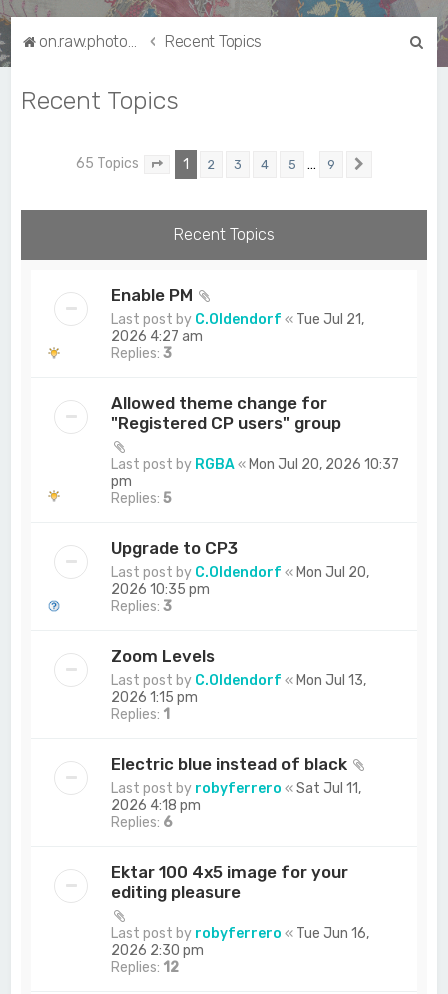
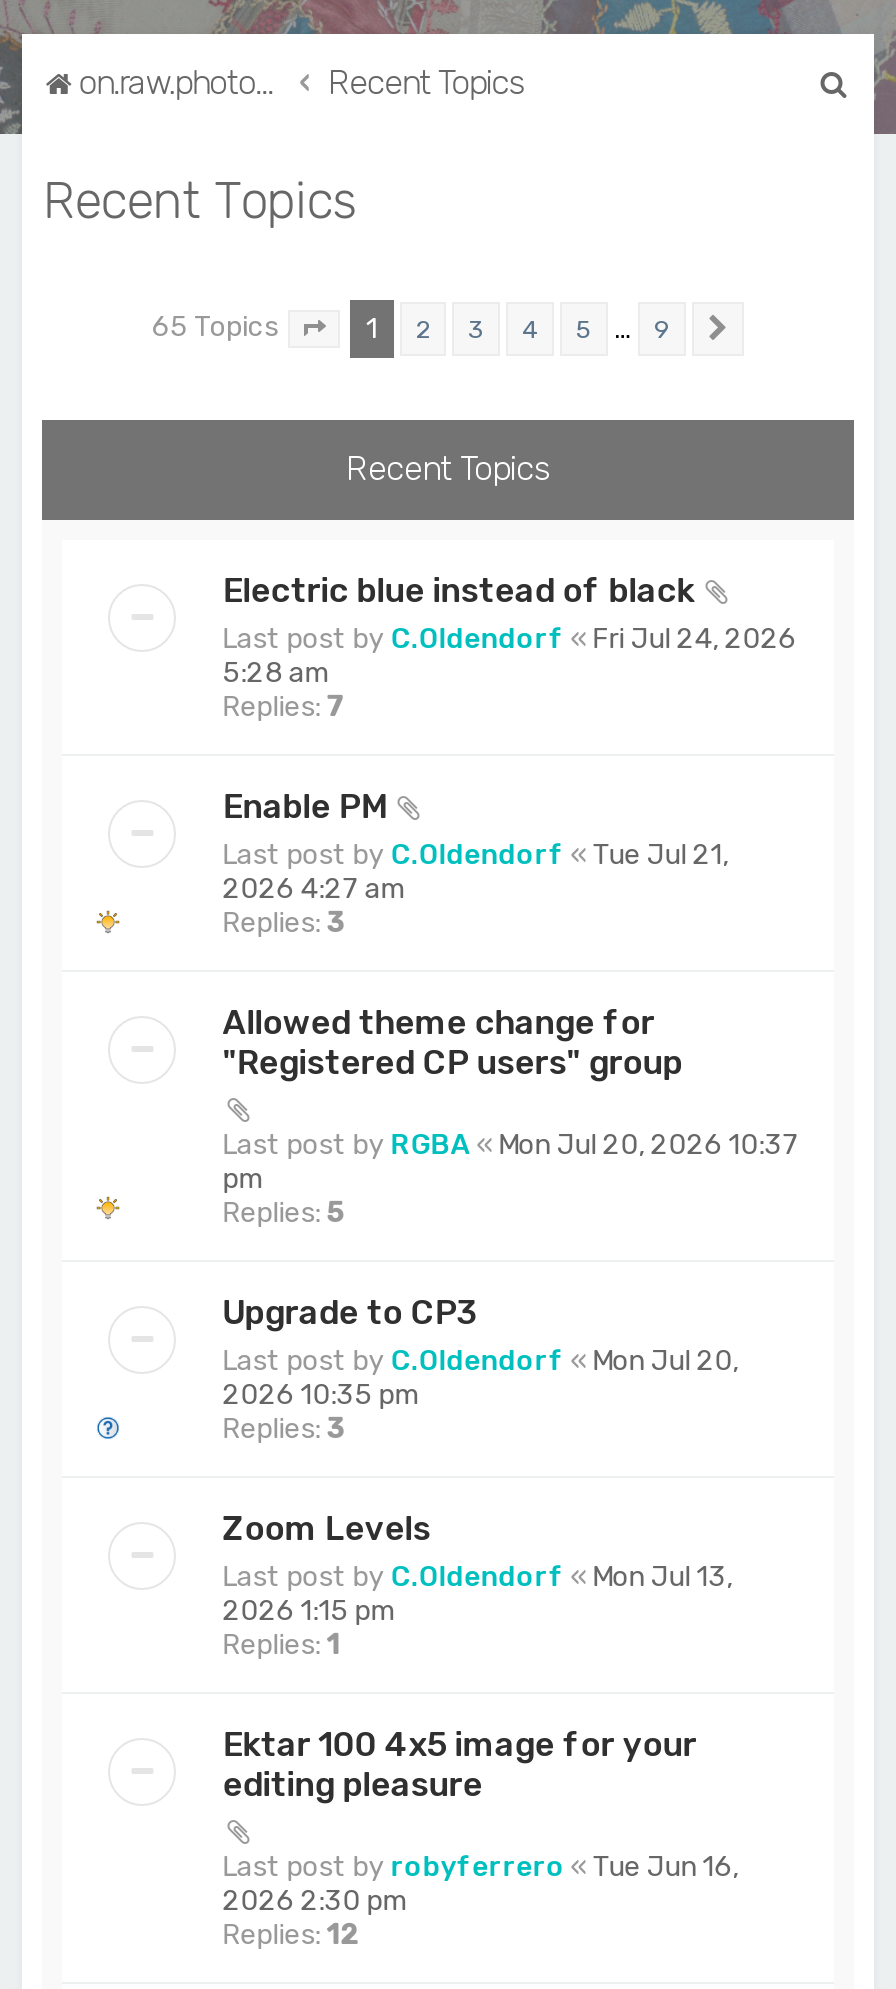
none -> [222,623,796,725] Last post by C.Oldendorf «Fri Jul 24, 2026 | 5:28 am | Replies: 7
moved [111,285,399,723] -> [222,787,798,1663]: Enable PM | Last post by C.Oldendorf «Tue Jul 21, | 2026 4:27 am | ... | 2026 1:15 pm | Replies: 1
moved [111,754,347,774] -> [222,571,694,611]: Electric blue instead of black
[111,780,361,831] Last post by robyferrero «Sat Jul 11, | 2026 4:18 pm | Replies: 6 -> none

